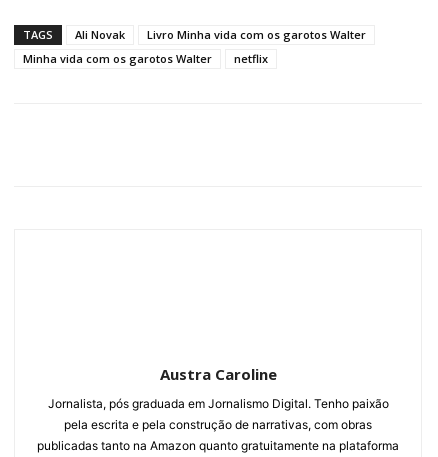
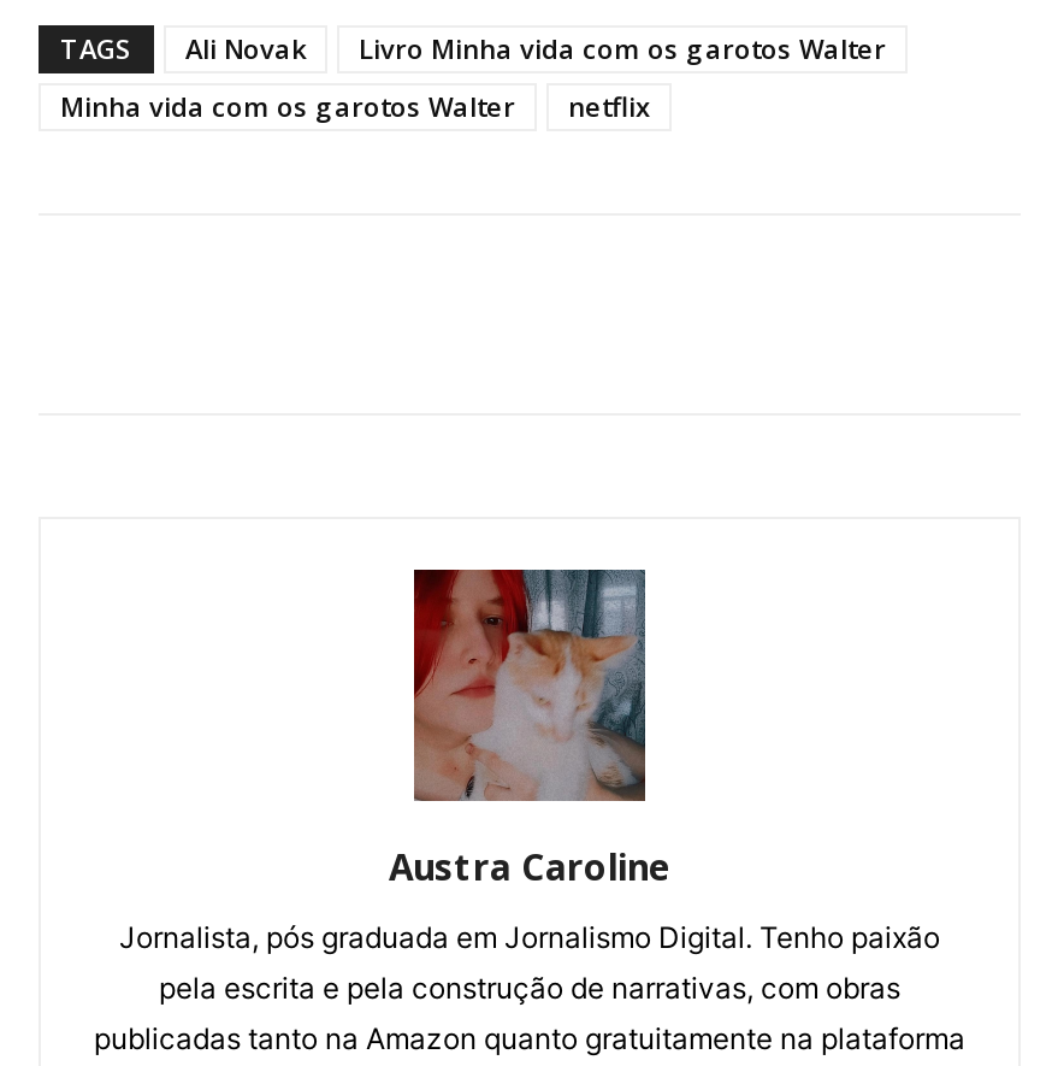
none -> [412,567,648,803] [image]

